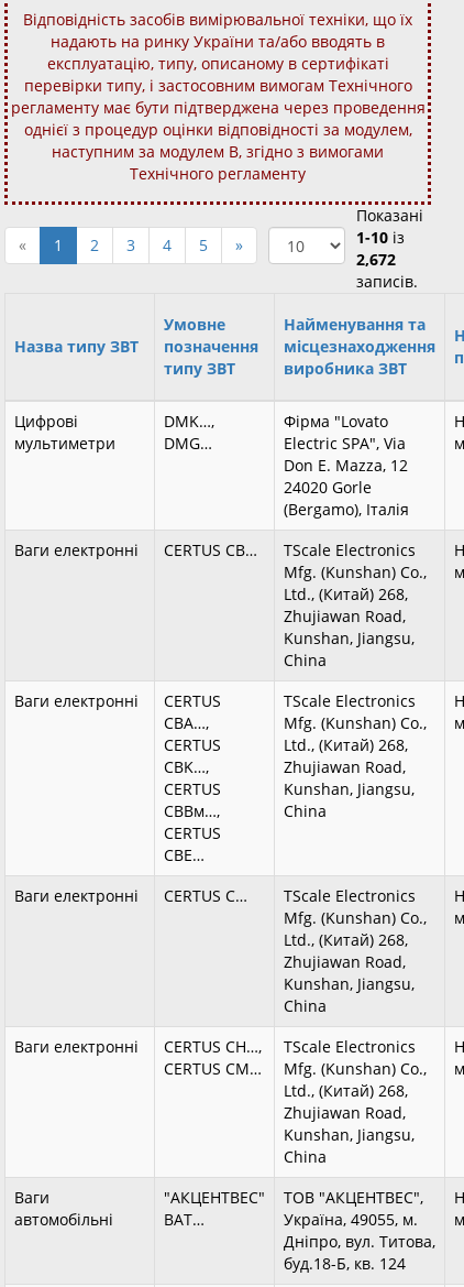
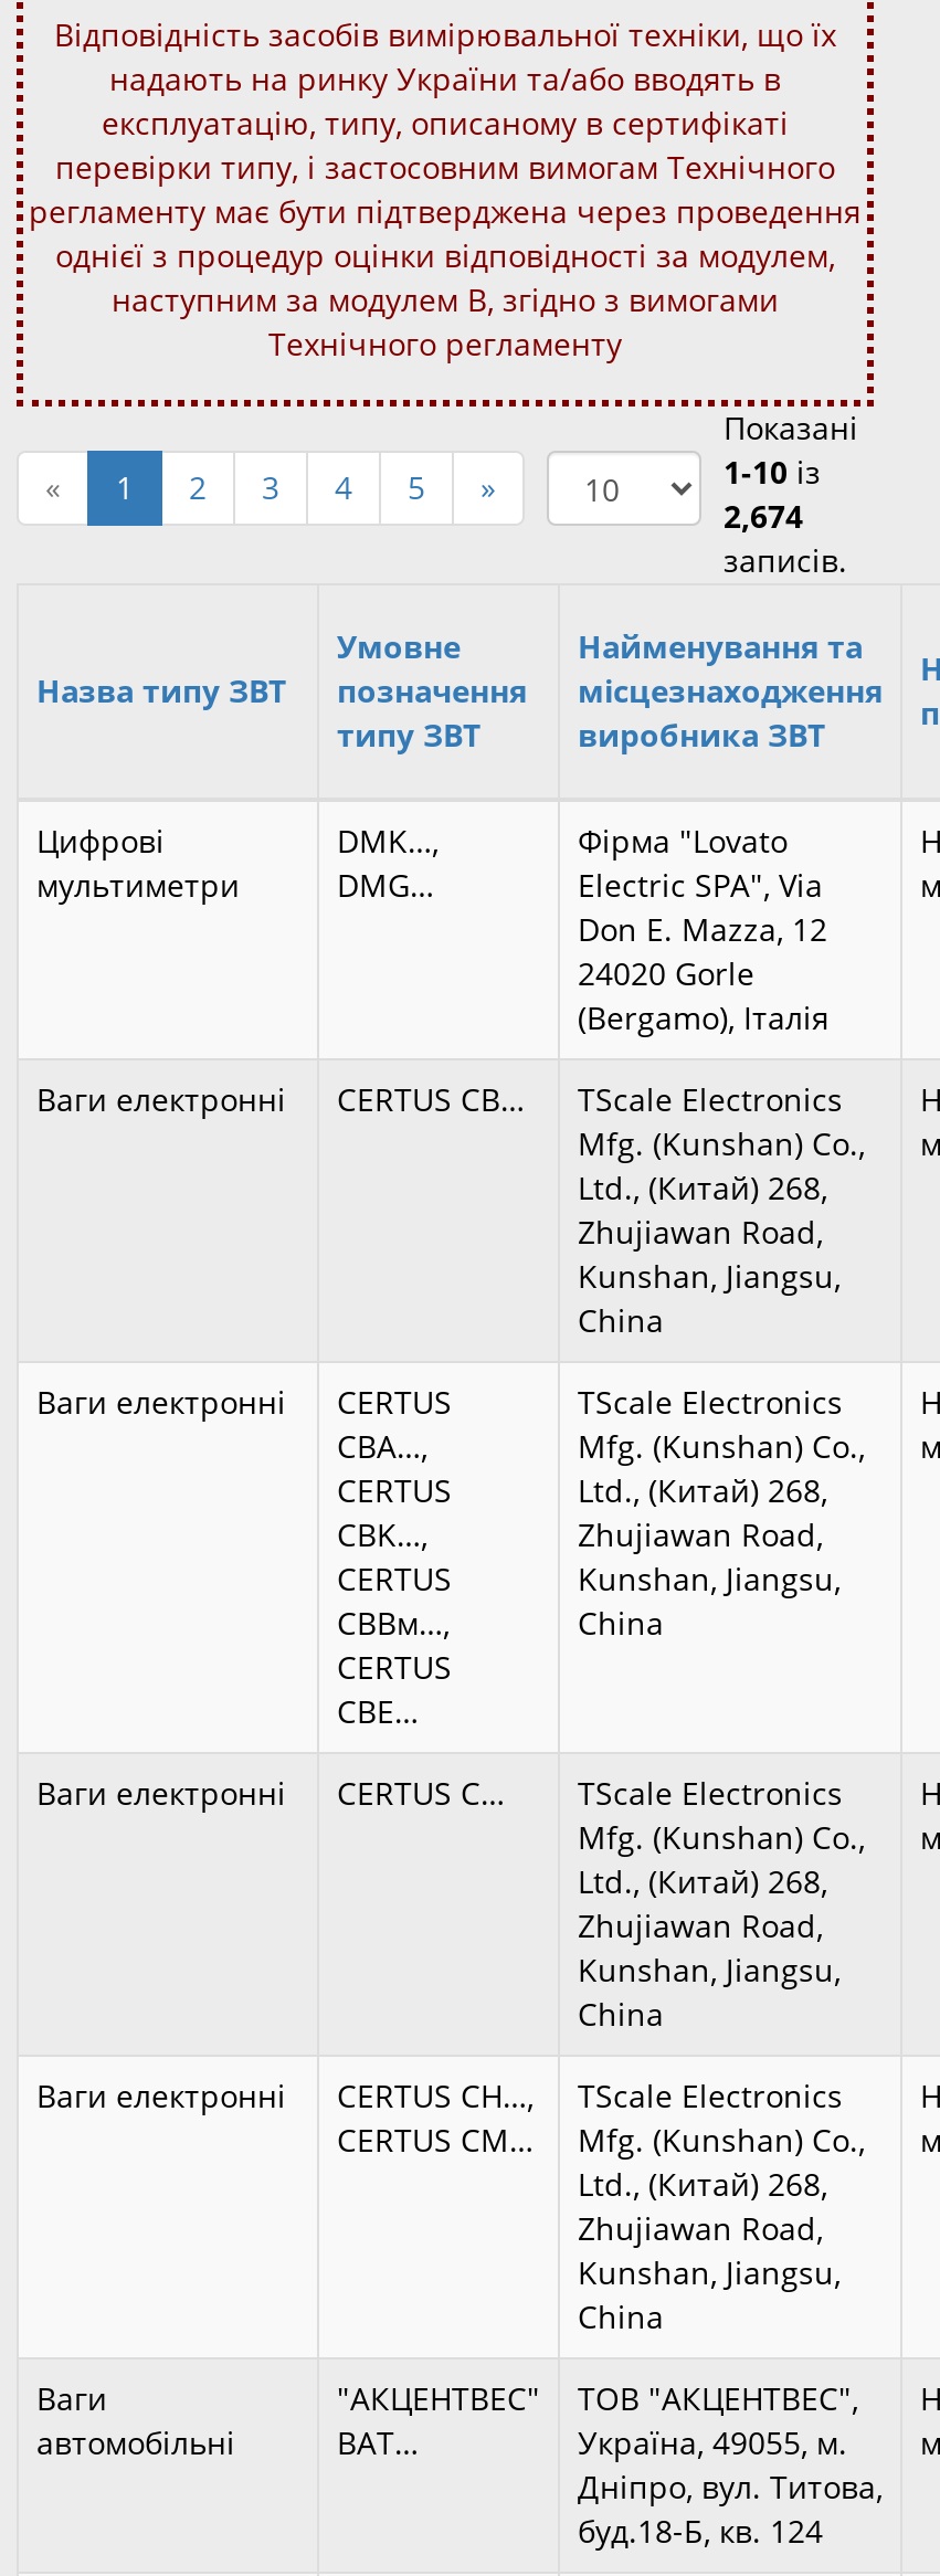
[356,249,396,270] 2,672 -> [724,495,803,537] 2,674

